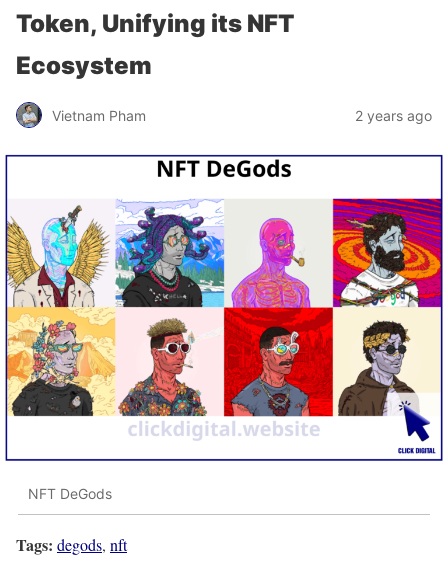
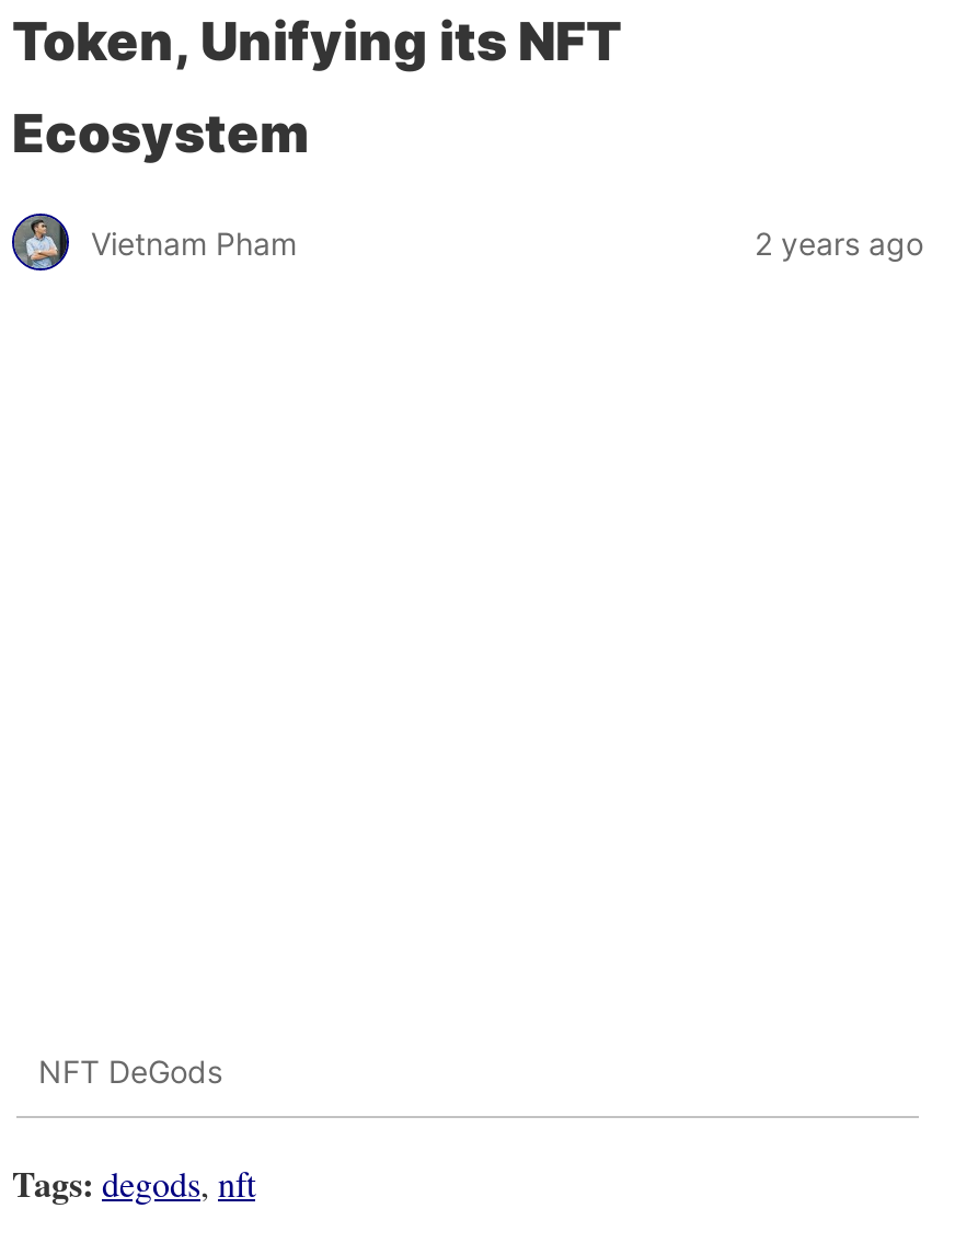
[4,154,444,462] [image] -> none

